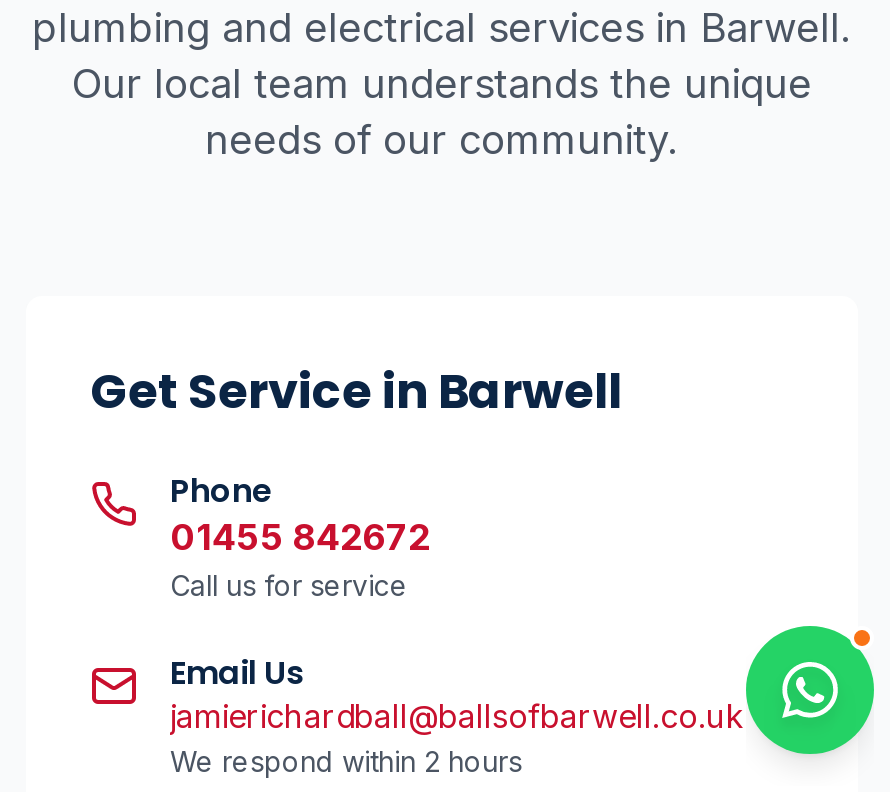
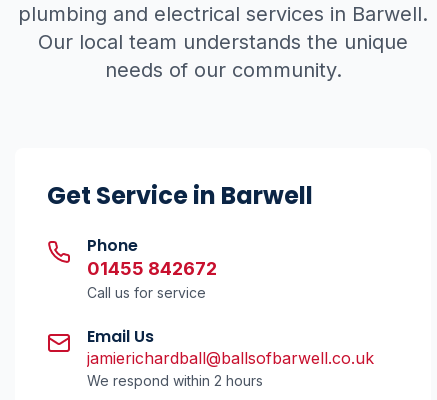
[744,624,876,758] [image] -> none

